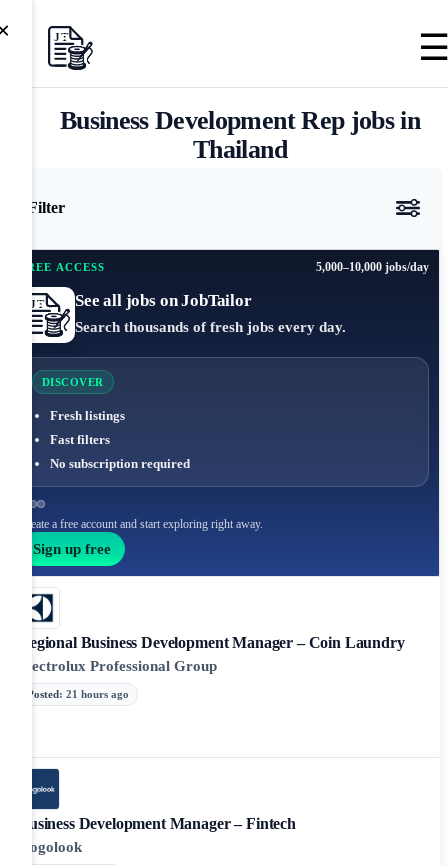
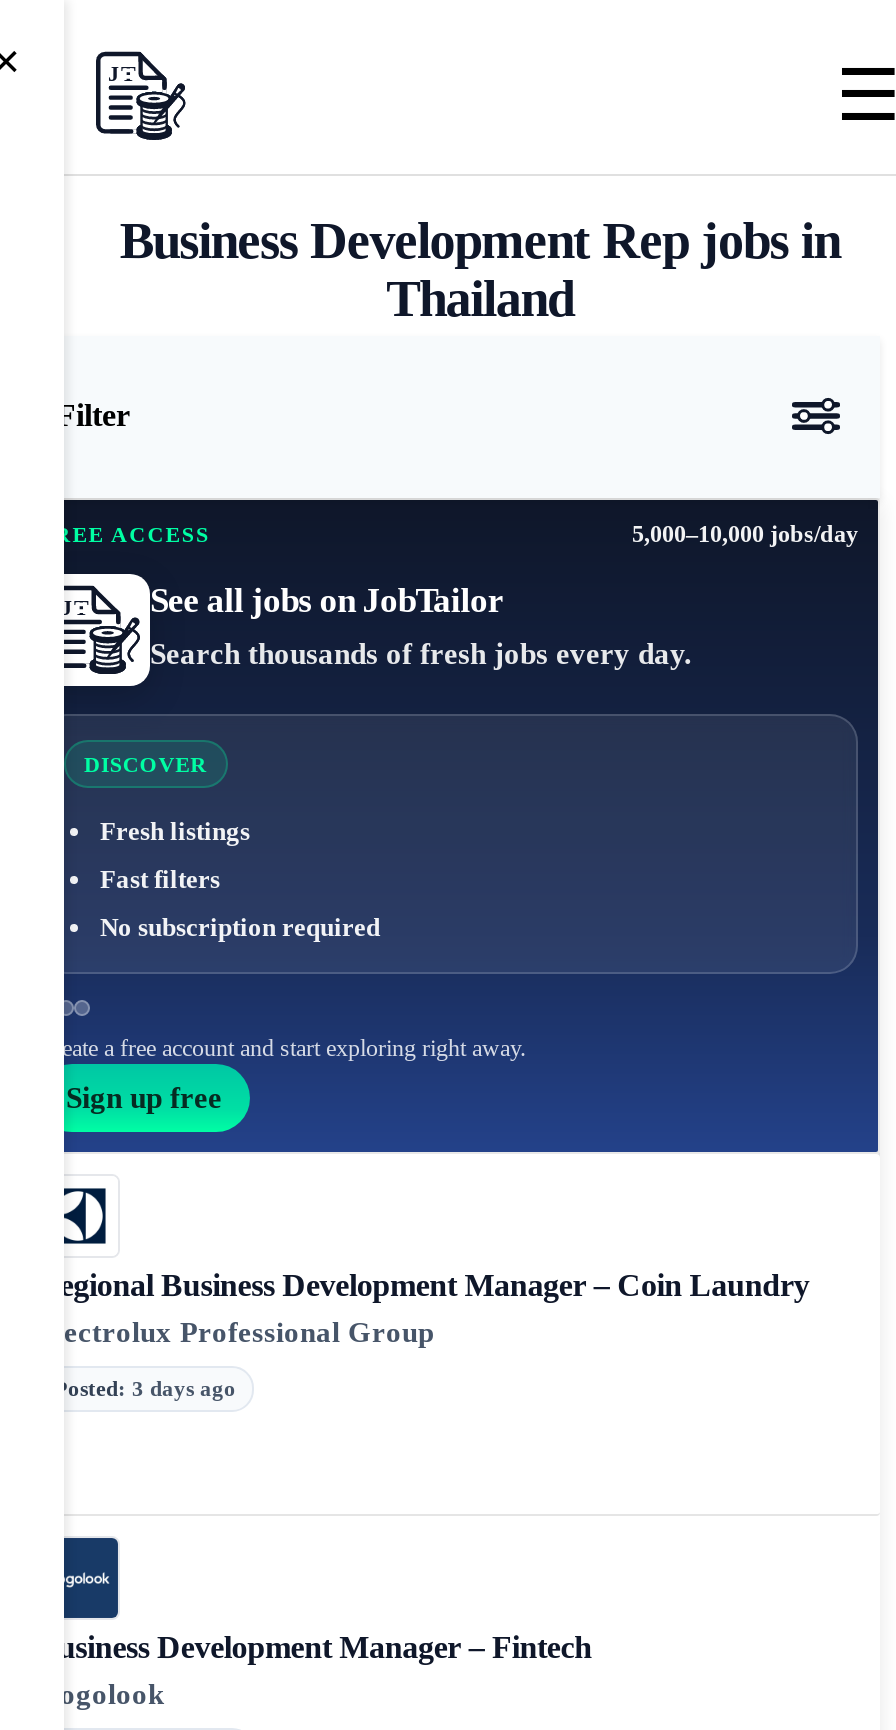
[27,687,129,699] Posted: 21 hours ago -> [54,1375,236,1399] Posted: 3 days ago

